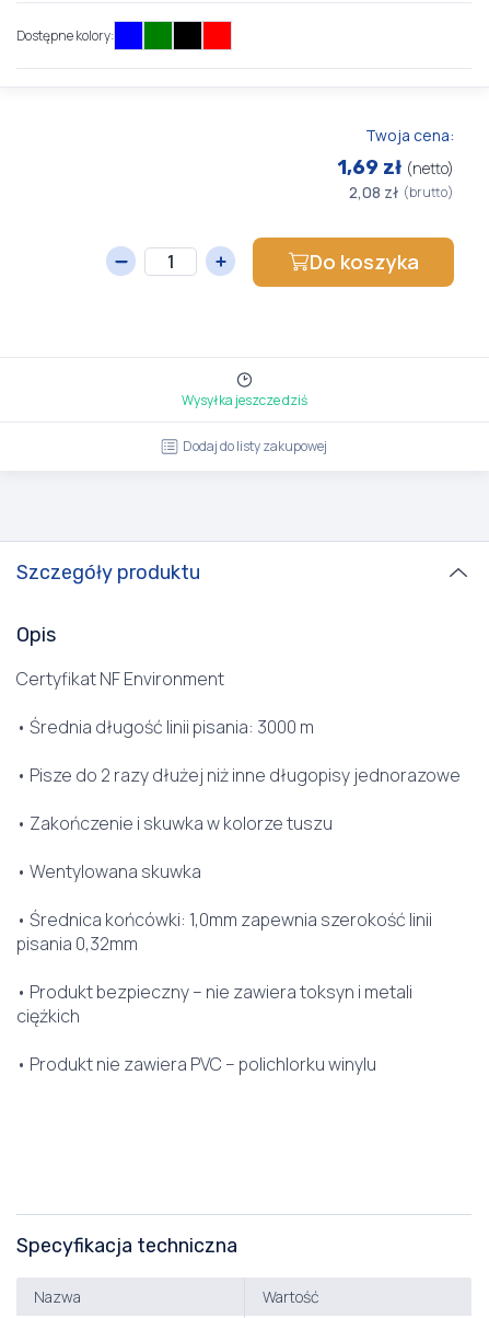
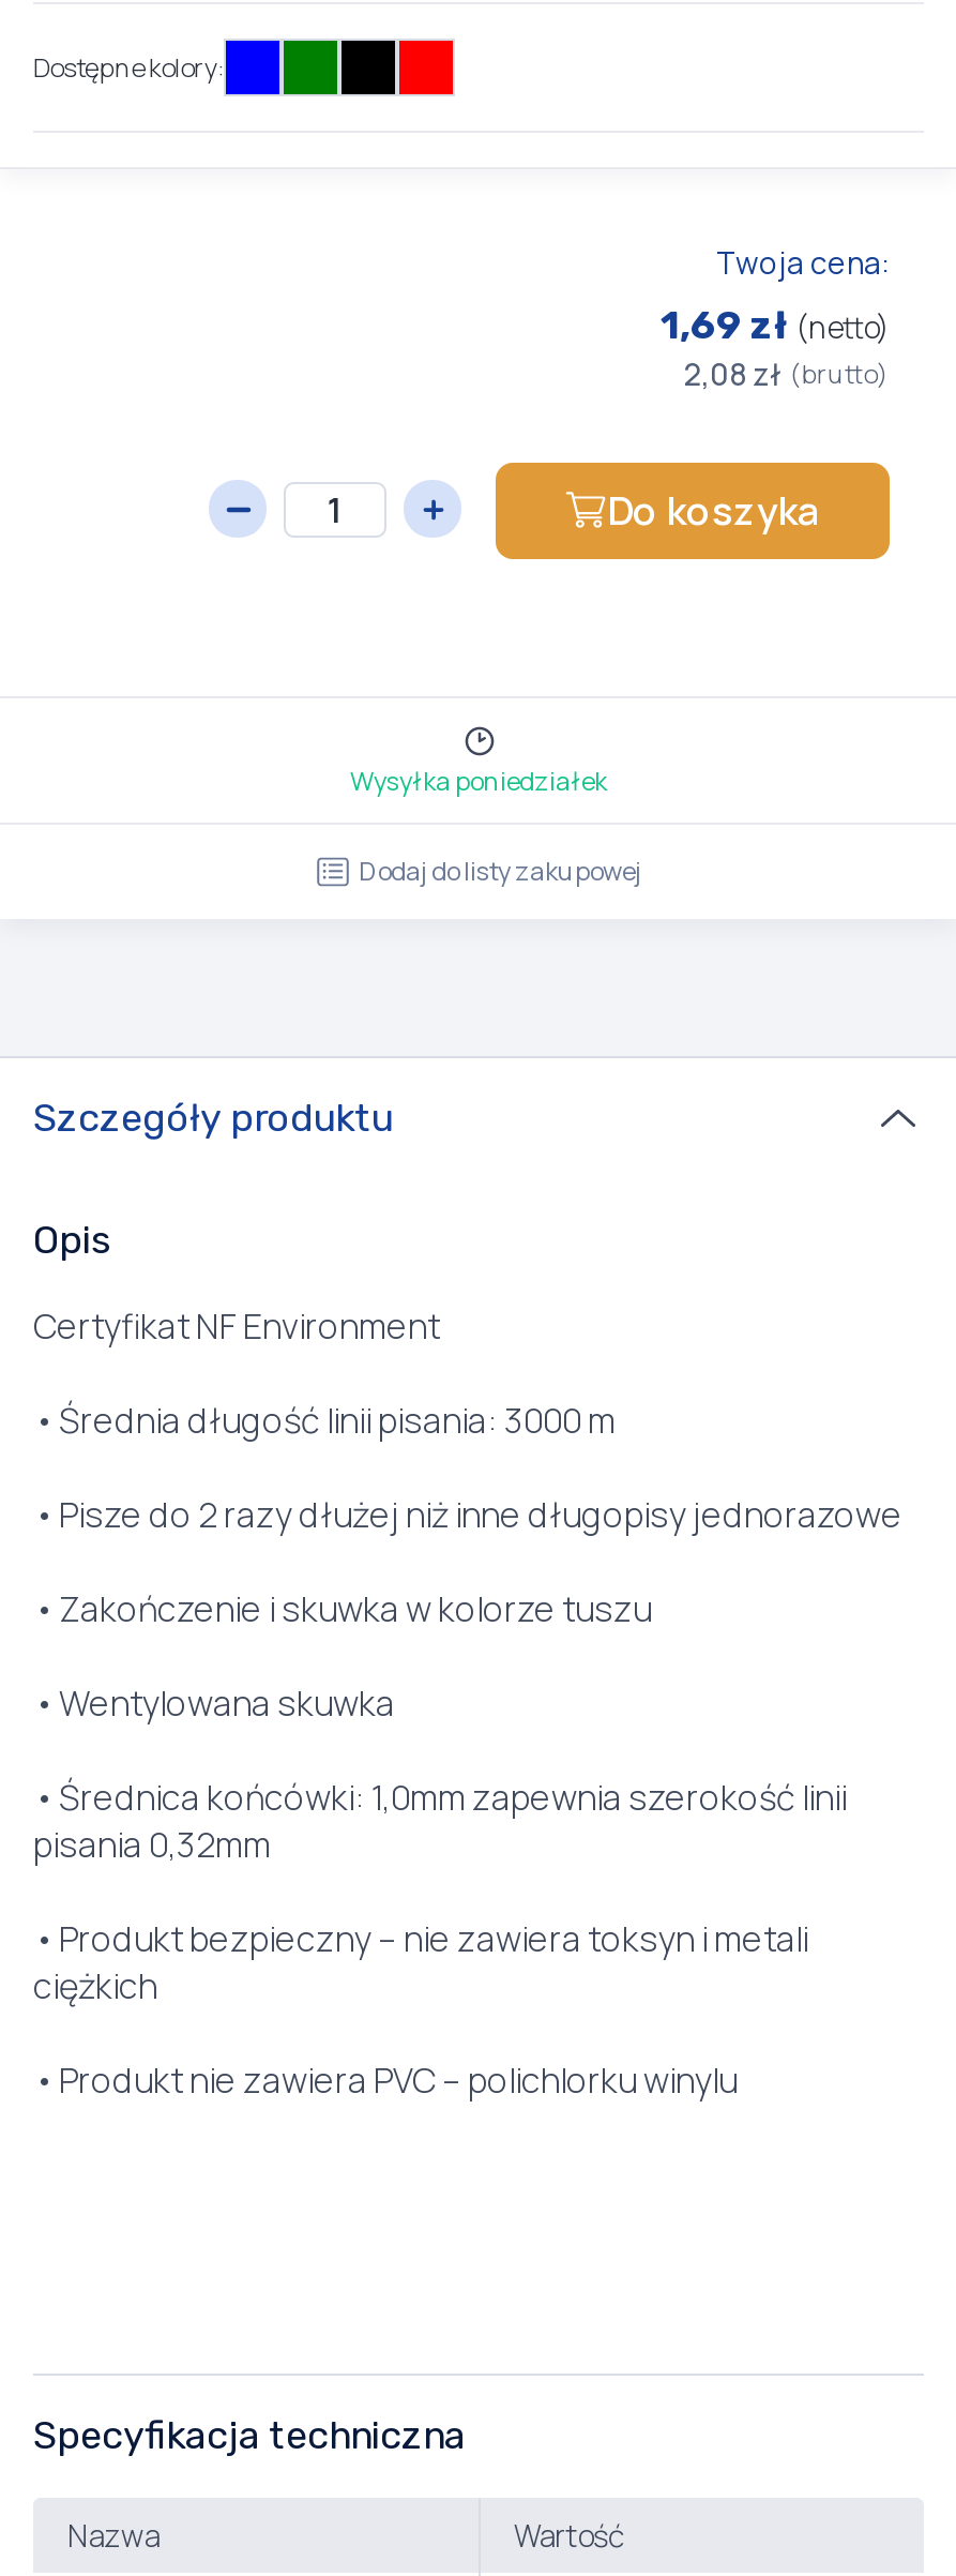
[181,391,307,409] Wysyłka jeszcze dziś -> [350,763,607,799] Wysyłka poniedziałek

